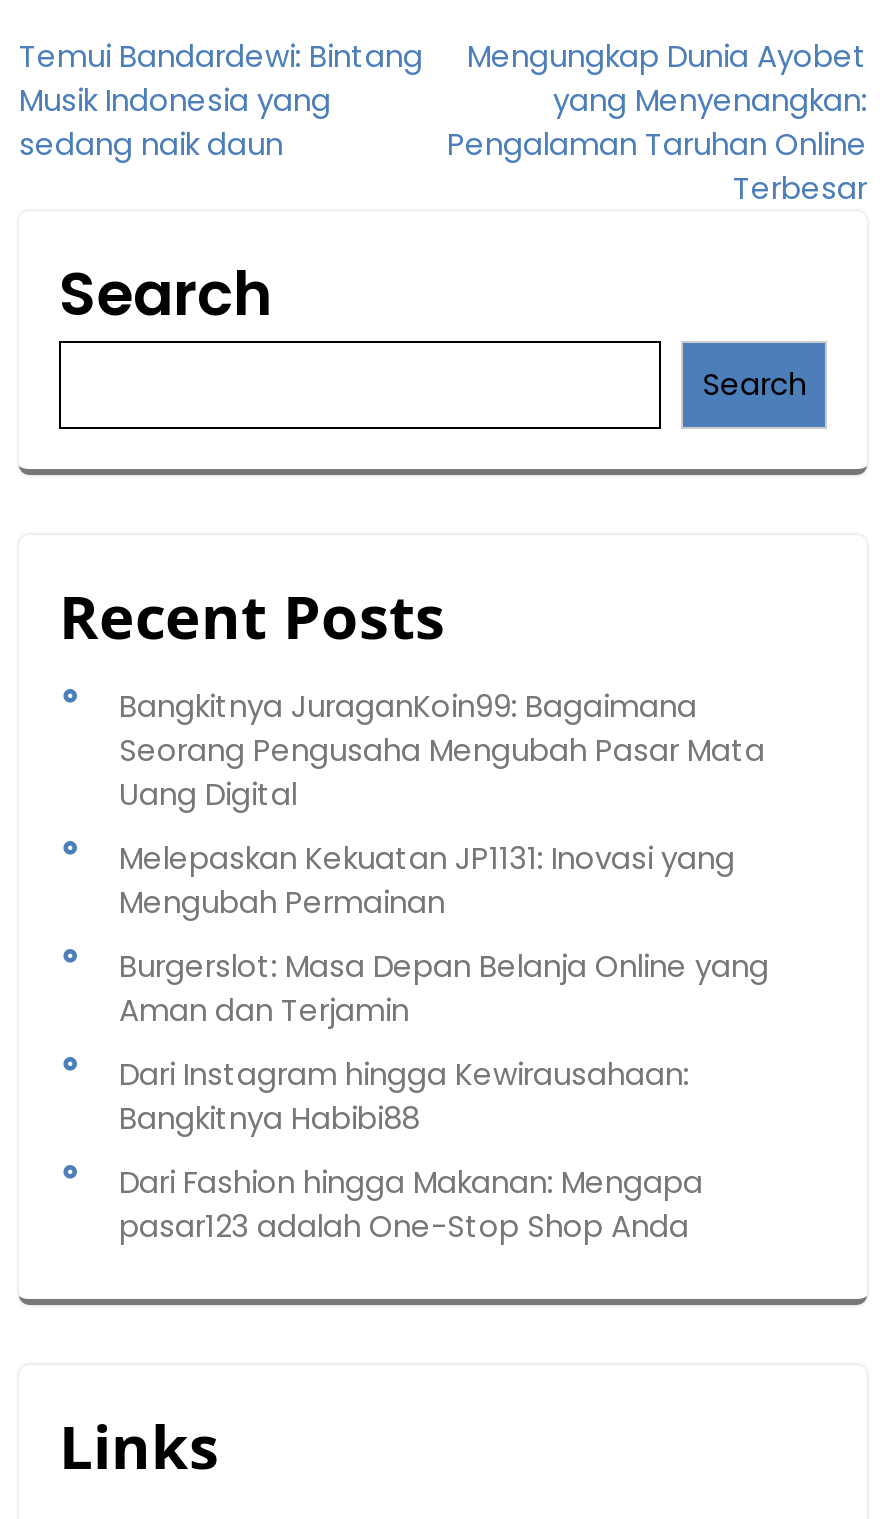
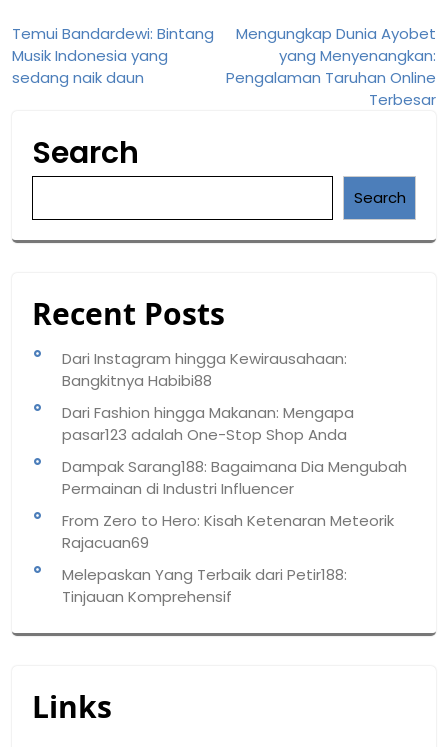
[119,685,769,1031] Bangkitnya JuraganKoin99: Bagaimana | Seorang Pengusaha Mengubah Pasar Mata | Uang Digital | Melepaskan Kekuatan JP1131: Inovasi yang | Mengubah Permainan | Burgerslot: Masa Depan Belanja Online yang | Aman dan Terjamin -> none
moved [119,1053,703,1203] -> [62,348,354,423]: Dari Instagram hingga Kewirausahaan: | Bangkitnya Habibi88 | Dari Fashion hingga Makanan: Mengapa
none -> [62,456,407,607] Dampak Sarang188: Bagaimana Dia Mengubah | Permainan di Industri Influencer | From Zero to Hero: Kisah Ketenaran Meteorik | Rajacuan69 | Melepaskan Yang Terbaik dari Petir188: | Tinjauan Komprehensif

